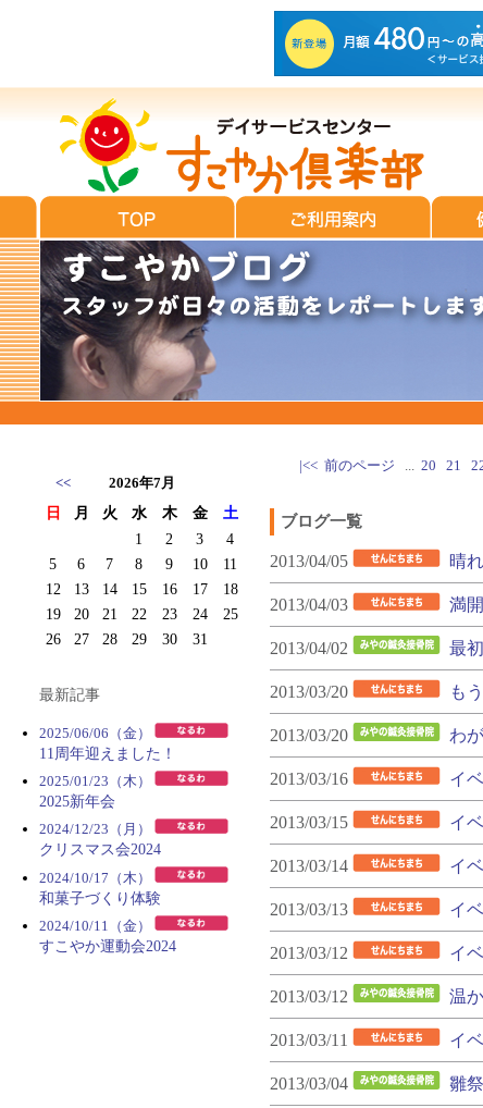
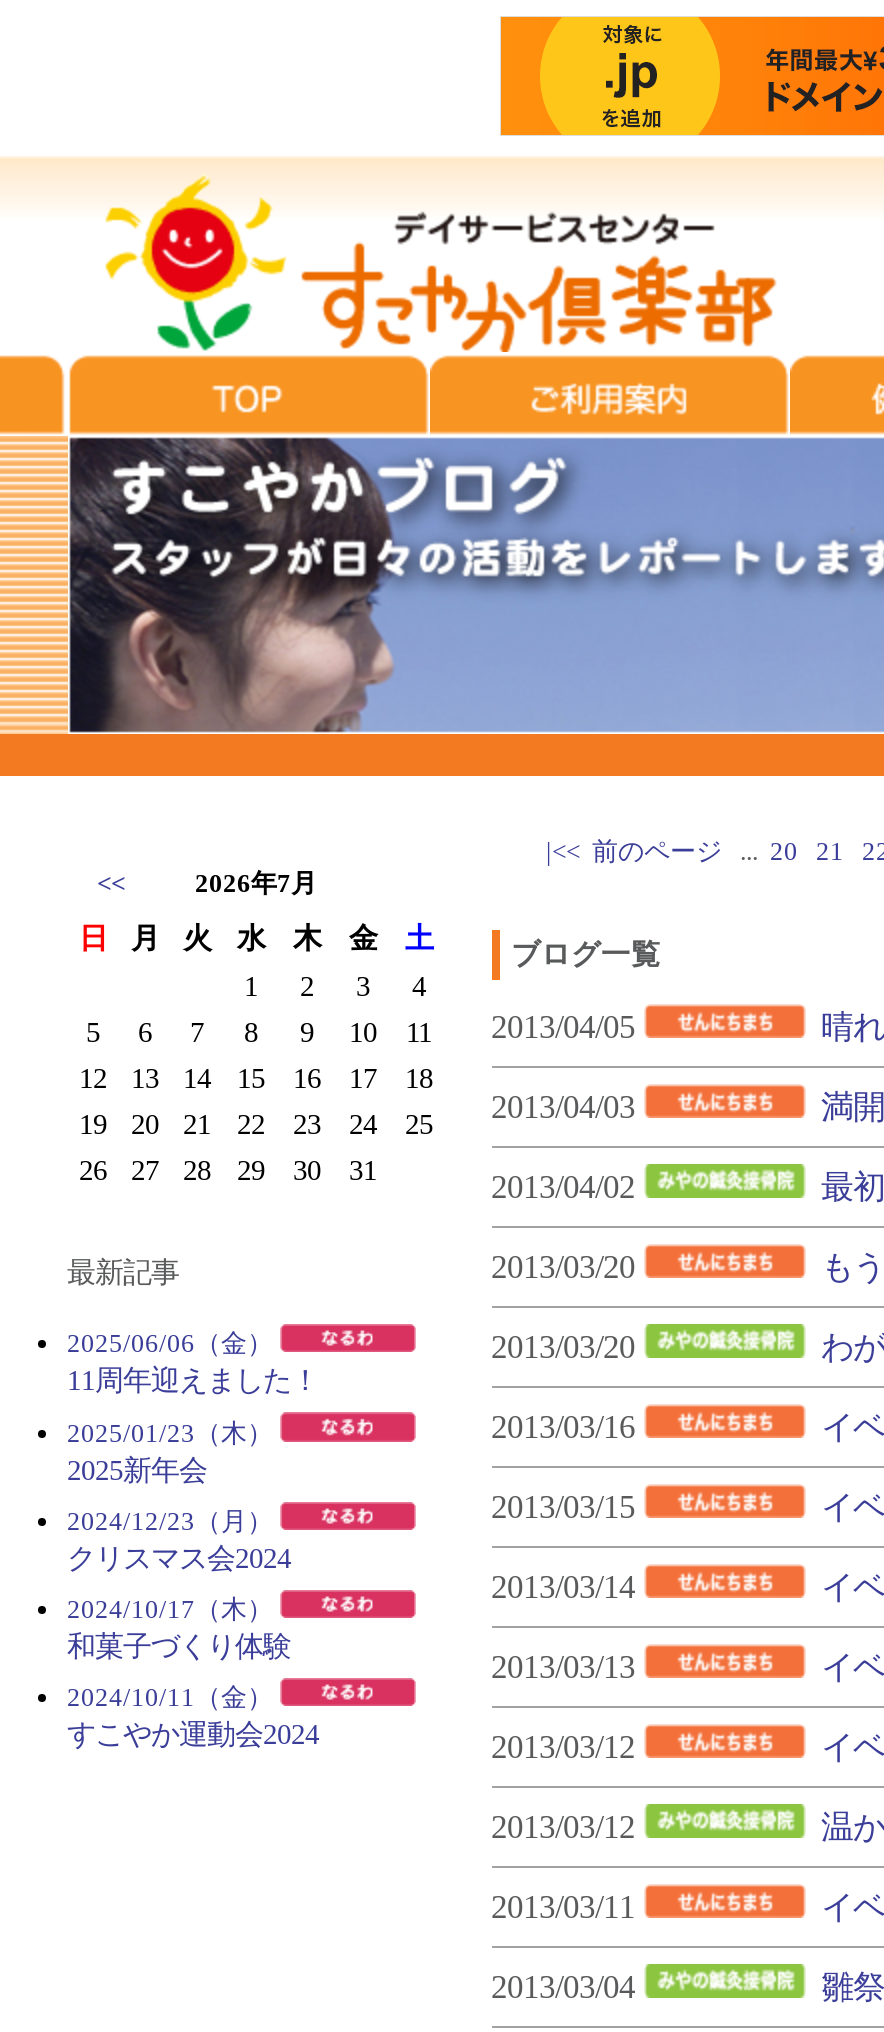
[273,10,480,77] [image] -> [498,14,878,138] [image]

